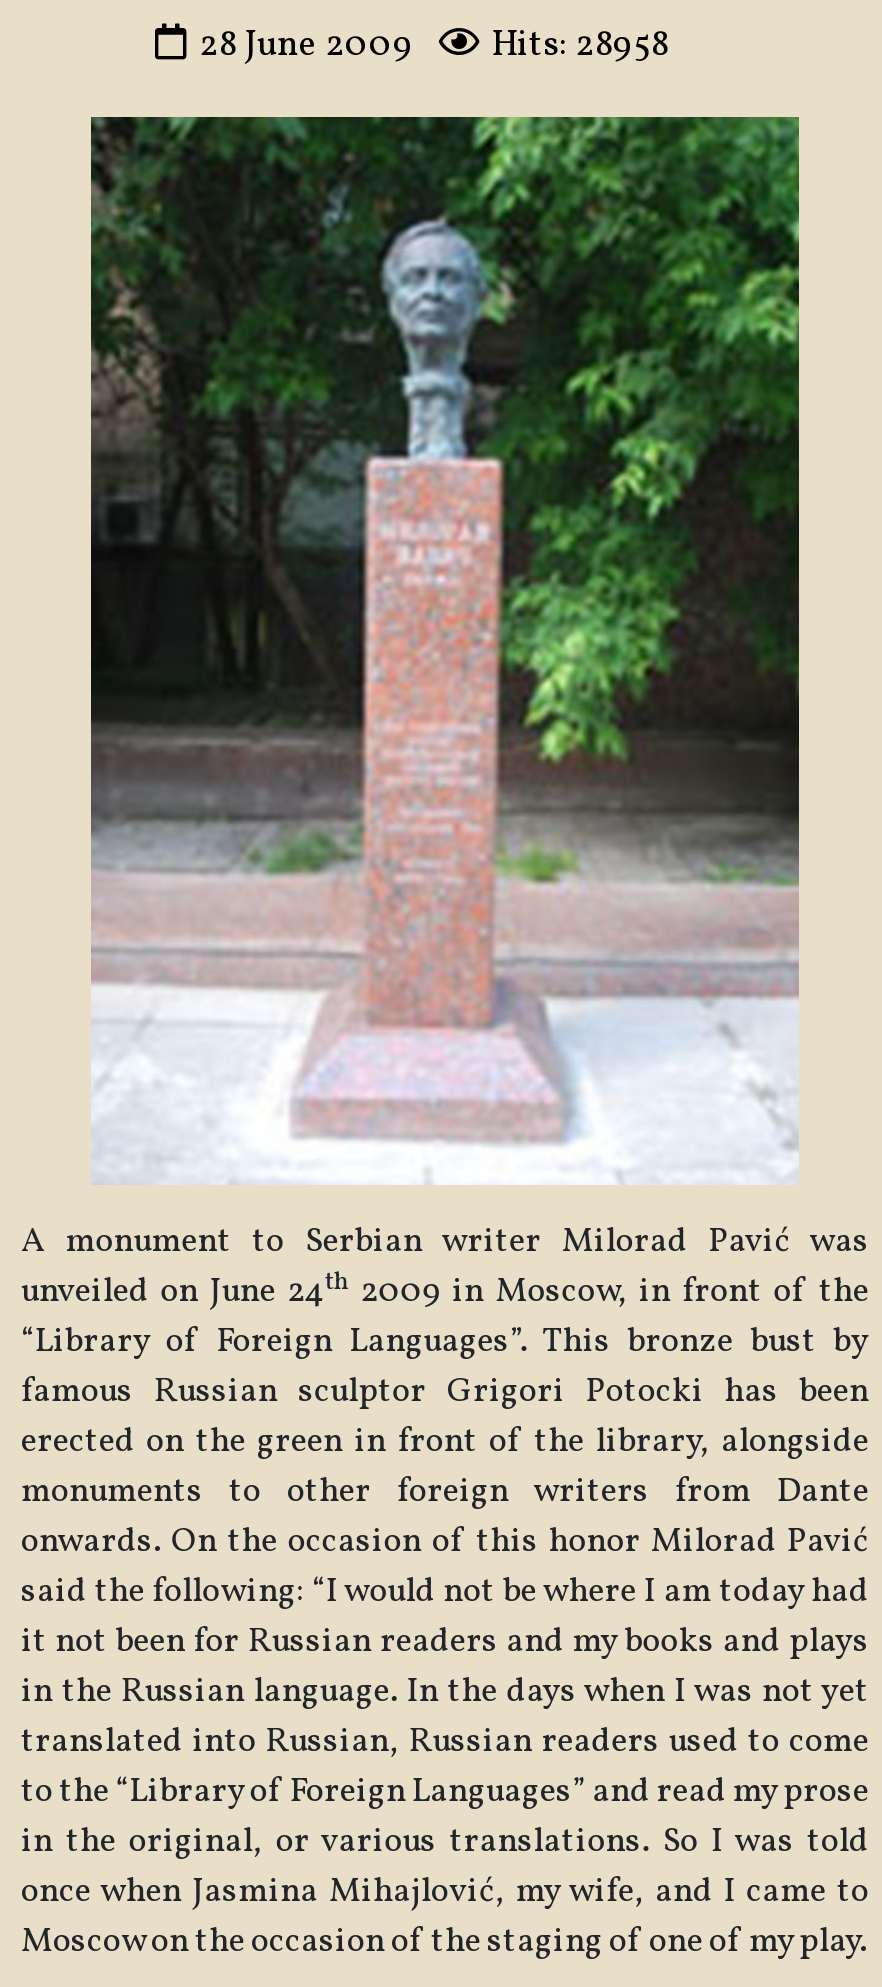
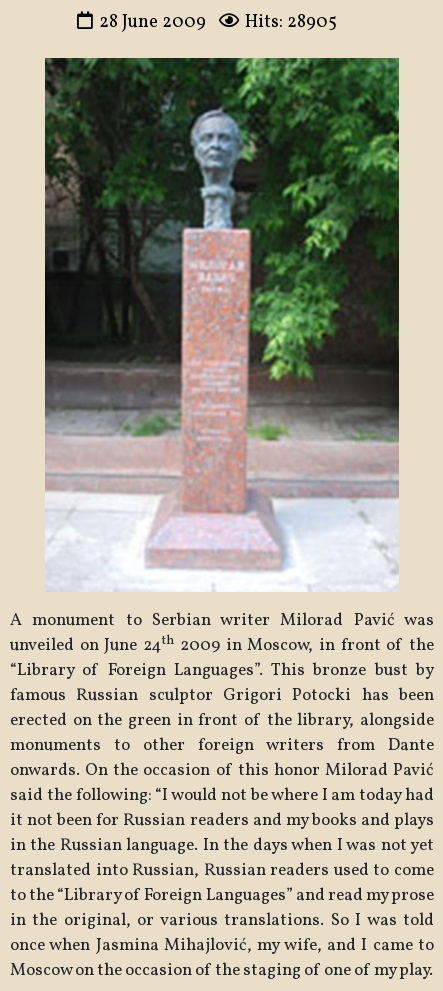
[199,20,669,70] 28 June 2009 Hits: 28958 -> [99,10,337,35] 28 June 2009 Hits: 28905

